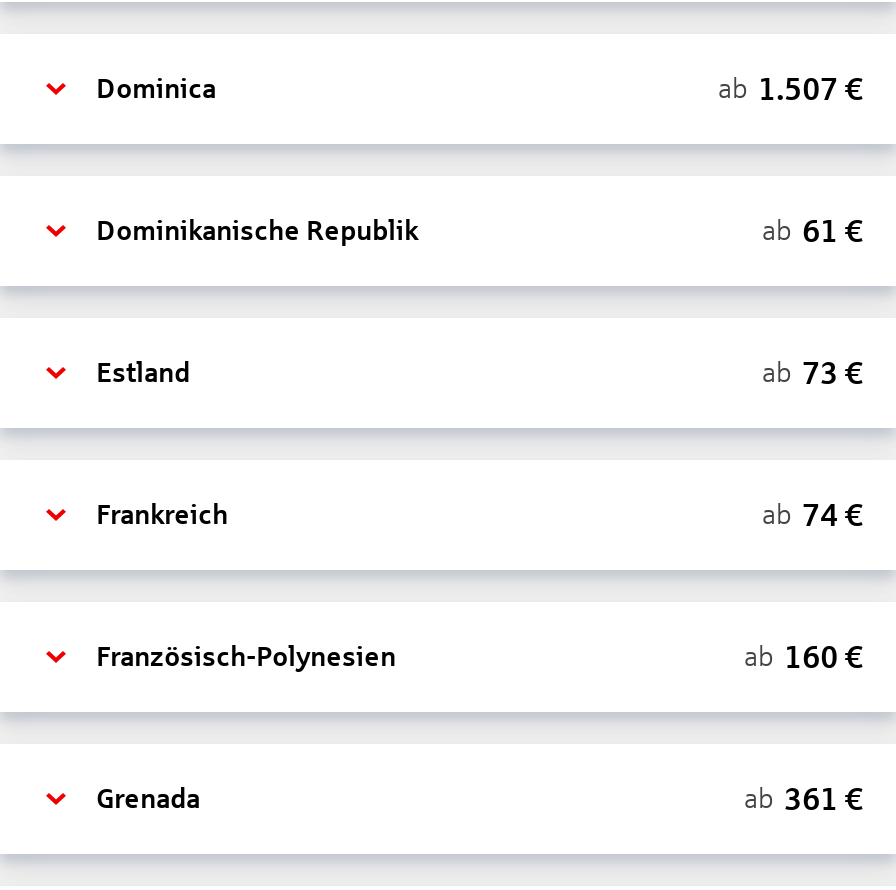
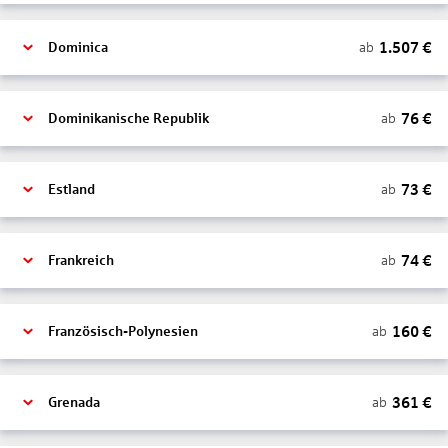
[762,213,864,247] ab 61 € -> [381,109,432,126] ab 76 €

